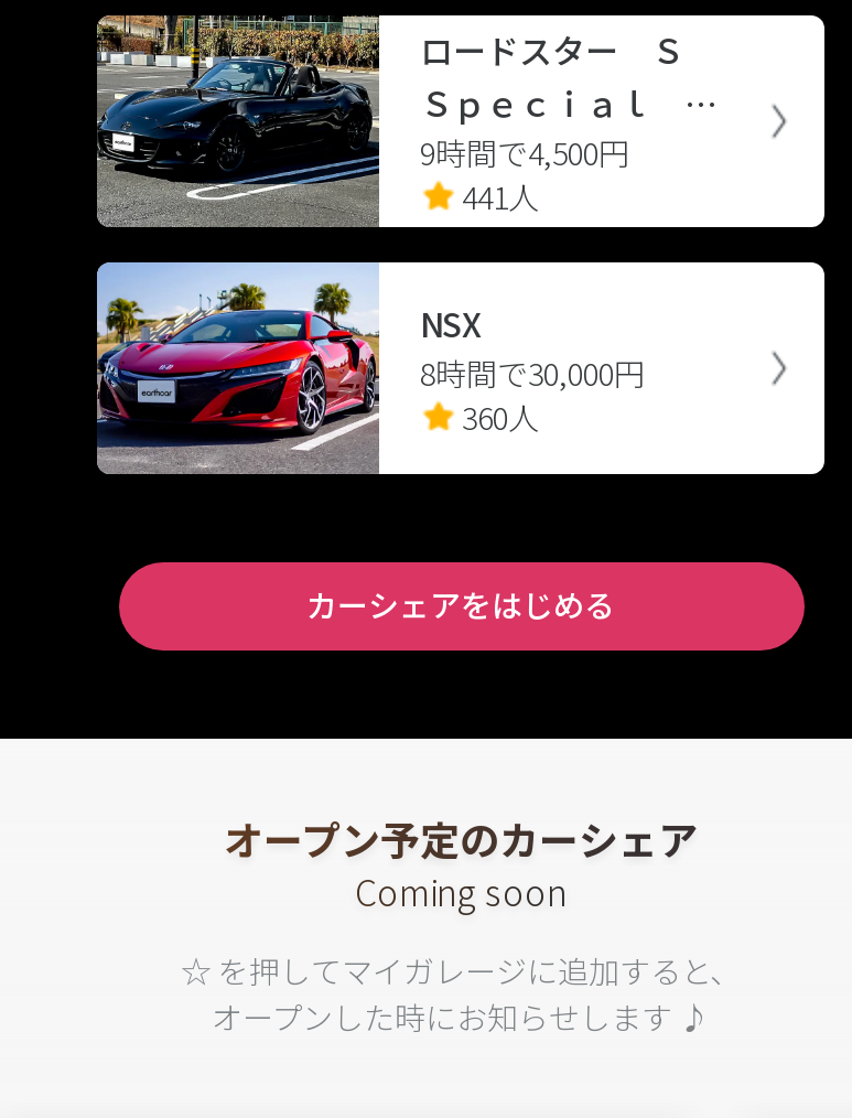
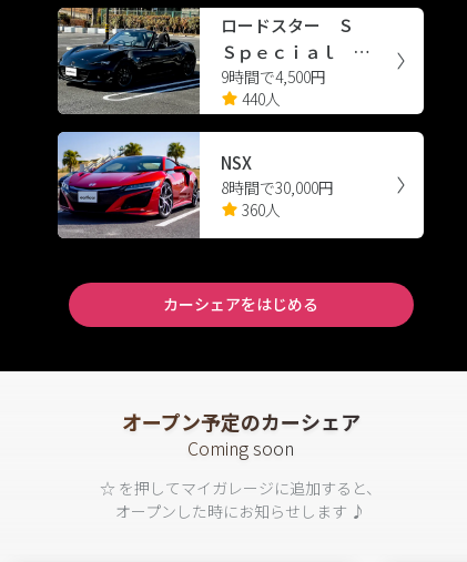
[455,174,539,218] 441人 -> [238,88,280,110] 440人

